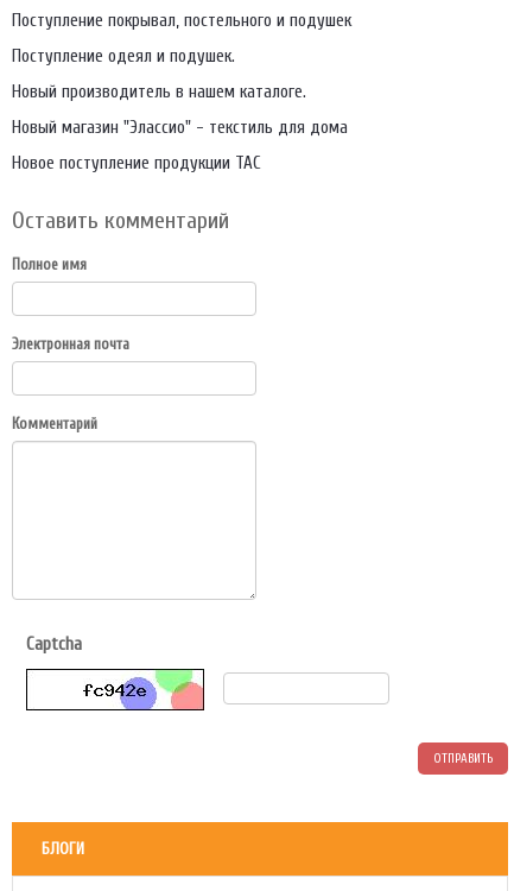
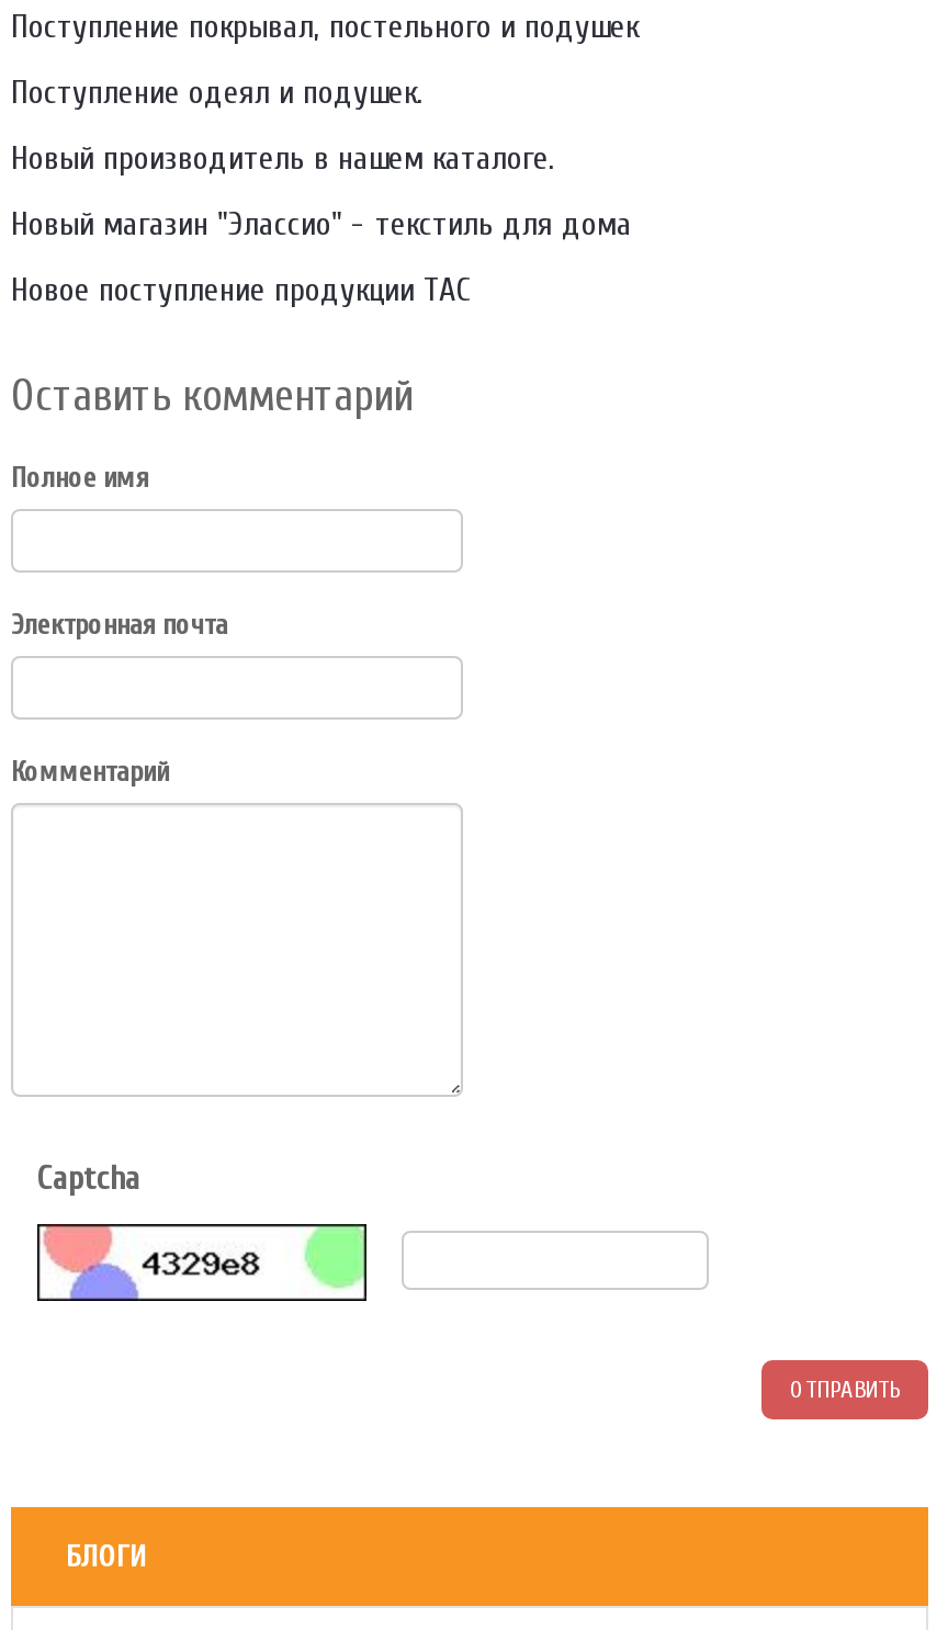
[28,669,204,710] [image] -> [42,1224,366,1301] [image]

